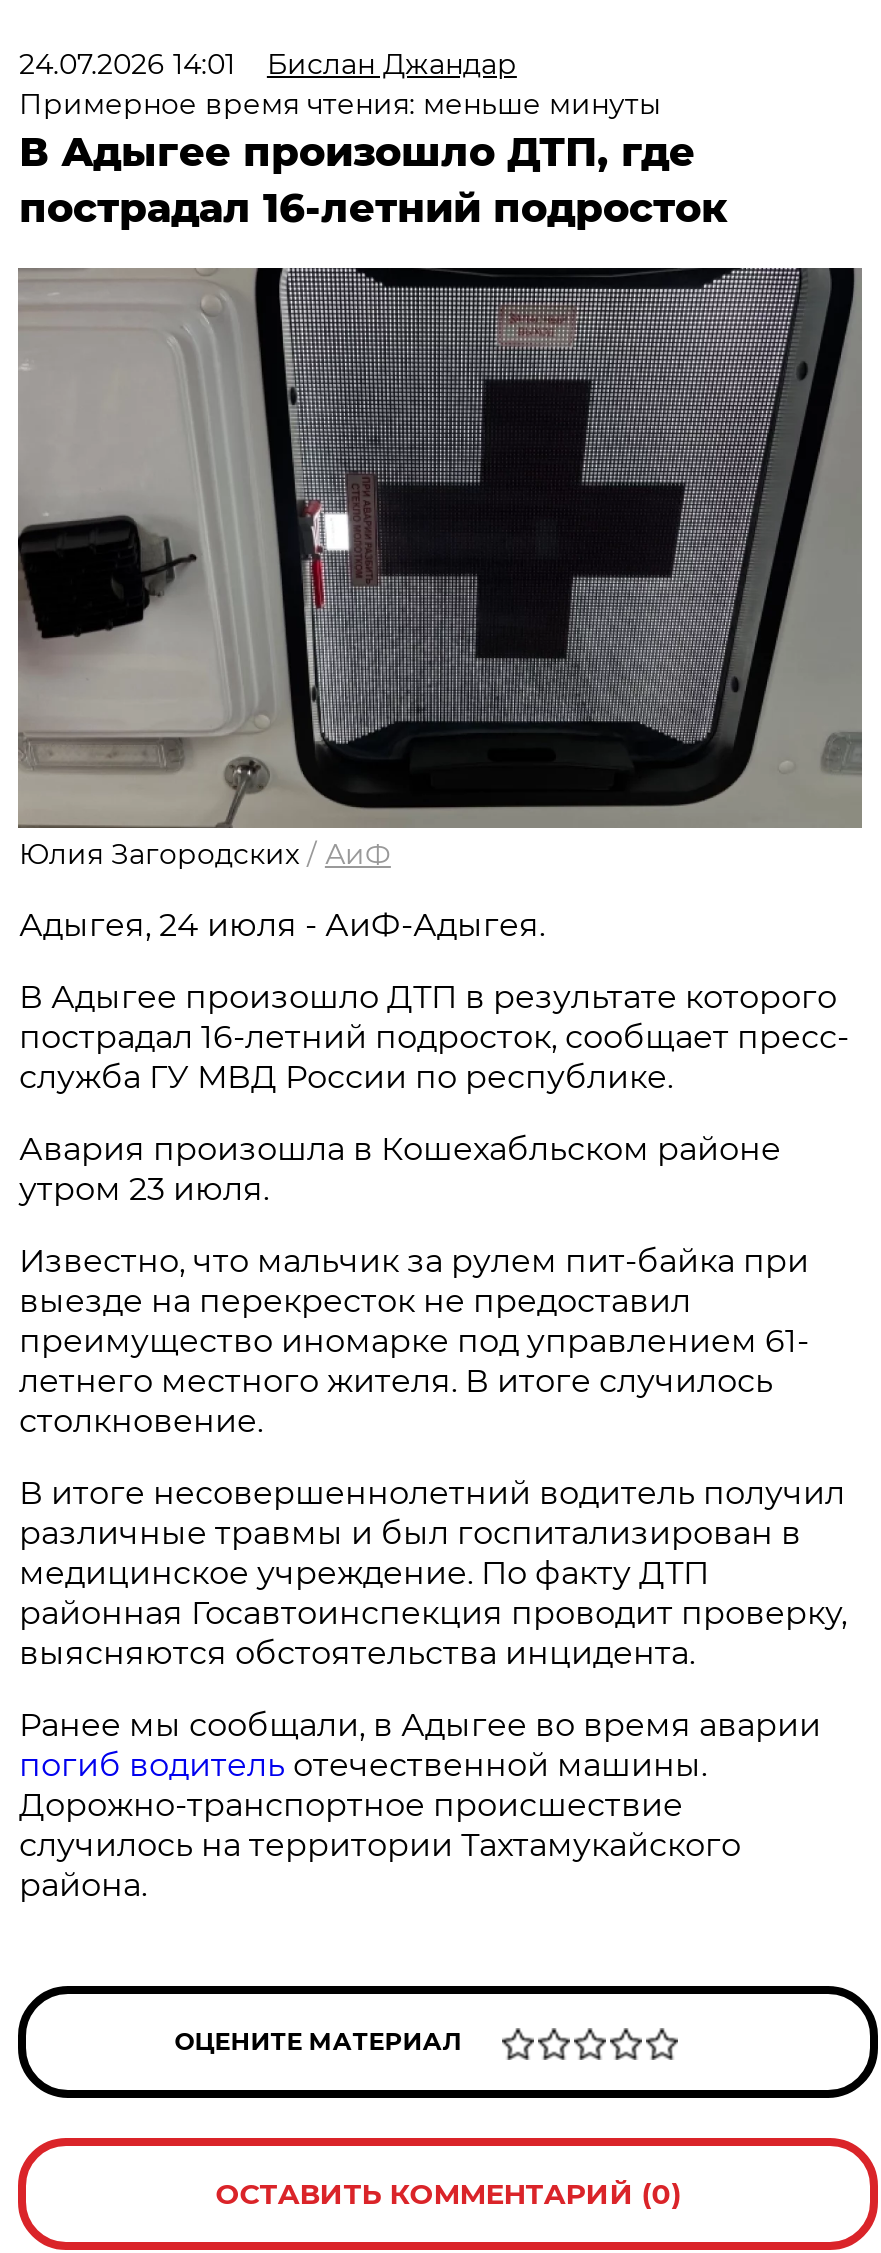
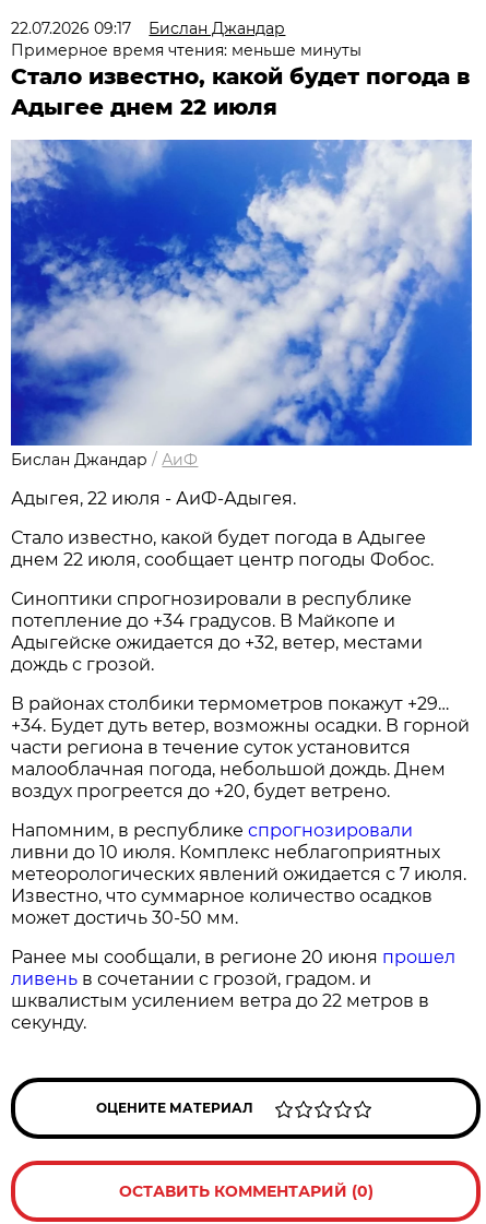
[19,46,517,82] 24.07.2026 14:01 Бислан Джандар -> [11,18,285,38] 22.07.2026 09:17 Бислан Джандар
[19,128,727,232] В Адыгее произошло ДТП, где | пострадал 16-летний подросток -> [11,63,471,120] Стало известно, какой будет погода в | Адыгее днем 22 июля
[16,266,864,872] [image] | Юлия Загородских / АиФ -> [10,139,473,469] [image] | Бислан Джандар / АиФ
[19,906,545,944] Адыгея, 24 июля - АиФ-Адыгея. -> [11,488,296,509] Адыгея, 22 июля - АиФ-Адыгея.
[19,978,849,1096] В Адыгее произошло ДТП в результате которого | пострадал 16-летний подросток, сообщает пресс- | служба ГУ МВД России по республике. -> [11,527,434,570] Стало известно, какой будет погода в Адыгее | днем 22 июля, сообщает центр погоды Фобос.
[19,1130,781,1208] Авария произошла в Кошехабльском районе | утром 23 июля. -> [11,588,423,675] Синоптики спрогнозировали в республике | потепление до +34 градусов. В Майкопе и | Адыгейске ожидается до +32, ветер, местами | дождь с грозой.
[19,1242,809,1440] Известно, что мальчик за рулем пит-байка при | выезде на перекресток не предоставил | преимущество иномарке под управлением 61- | летнего местного жителя. В итоге случилось | столкновение. -> [11,693,470,801] В районах столбики термометров покажут +29… | +34. Будет дуть ветер, возможны осадки. В горной | части региона в течение суток установится | малооблачная погода, небольшой дождь. Днем | воздух прогреется до +20, будет ветрено.
[19,1474,847,1672] В итоге несовершеннолетний водитель получил | различные травмы и был госпитализирован в | медицинское учреждение. По факту ДТП | районная Госавтоинспекция проводит проверку, | выясняются обстоятельства инцидента. -> [11,820,467,928] Напомним, в республике спрогнозировали | ливни до 10 июля. Комплекс неблагоприятных | метеорологических явлений ожидается с 7 июля. | Известно, что суммарное количество осадков | может достичь 30-50 мм.
[19,1706,821,1904] Ранее мы сообщали, в Адыгее во время аварии | погиб водитель отечественной машины. | Дорожно-транспортное происшествие | случилось на территории Тахтамукайского | района. -> [11,947,456,1033] Ранее мы сообщали, в регионе 20 июня прошел | ливень в сочетании с грозой, градом. и | шквалистым усилением ветра до 22 метров в | секунду.

